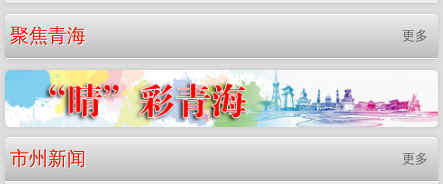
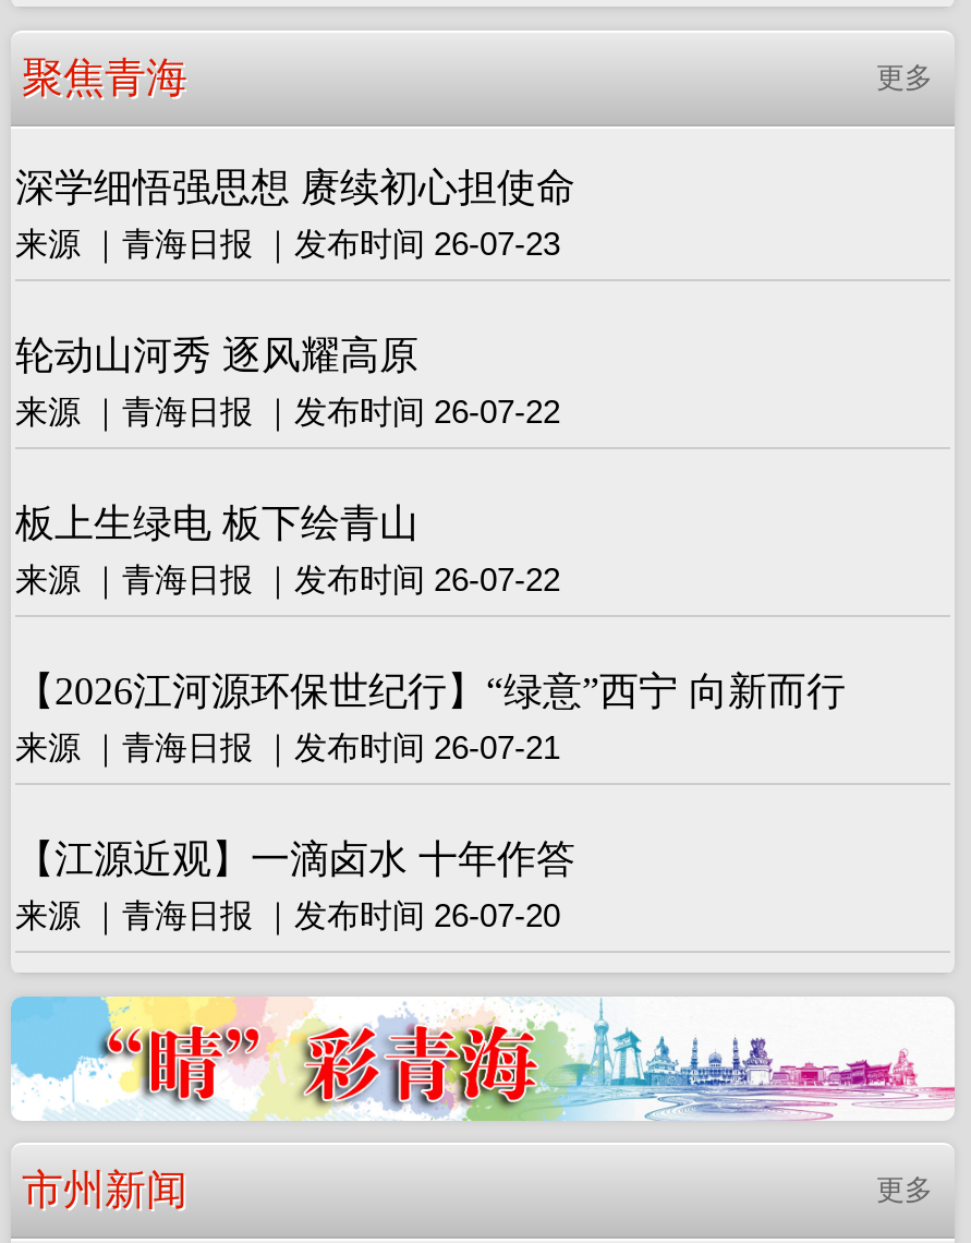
none -> [15,166,846,933] 深学细悟强思想 赓续初心担使命 | 来源 ｜青海日报 ｜发布时间 26-07-23 | 轮动山河秀 逐风耀高原 | 来源 ｜青海日报 ｜发布时间 26-07-22 | 板上生绿电 板下绘青山 | 来源 ｜青海日报 ｜发布时间 26-07-22 | 【2026江河源环保世纪行】“绿意”西宁 向新而行 | 来源 ｜青海日报 ｜发布时间 26-07-21 | 【江源近观】一滴卤水 十年作答 | 来源 ｜青海日报 ｜发布时间 26-07-20

